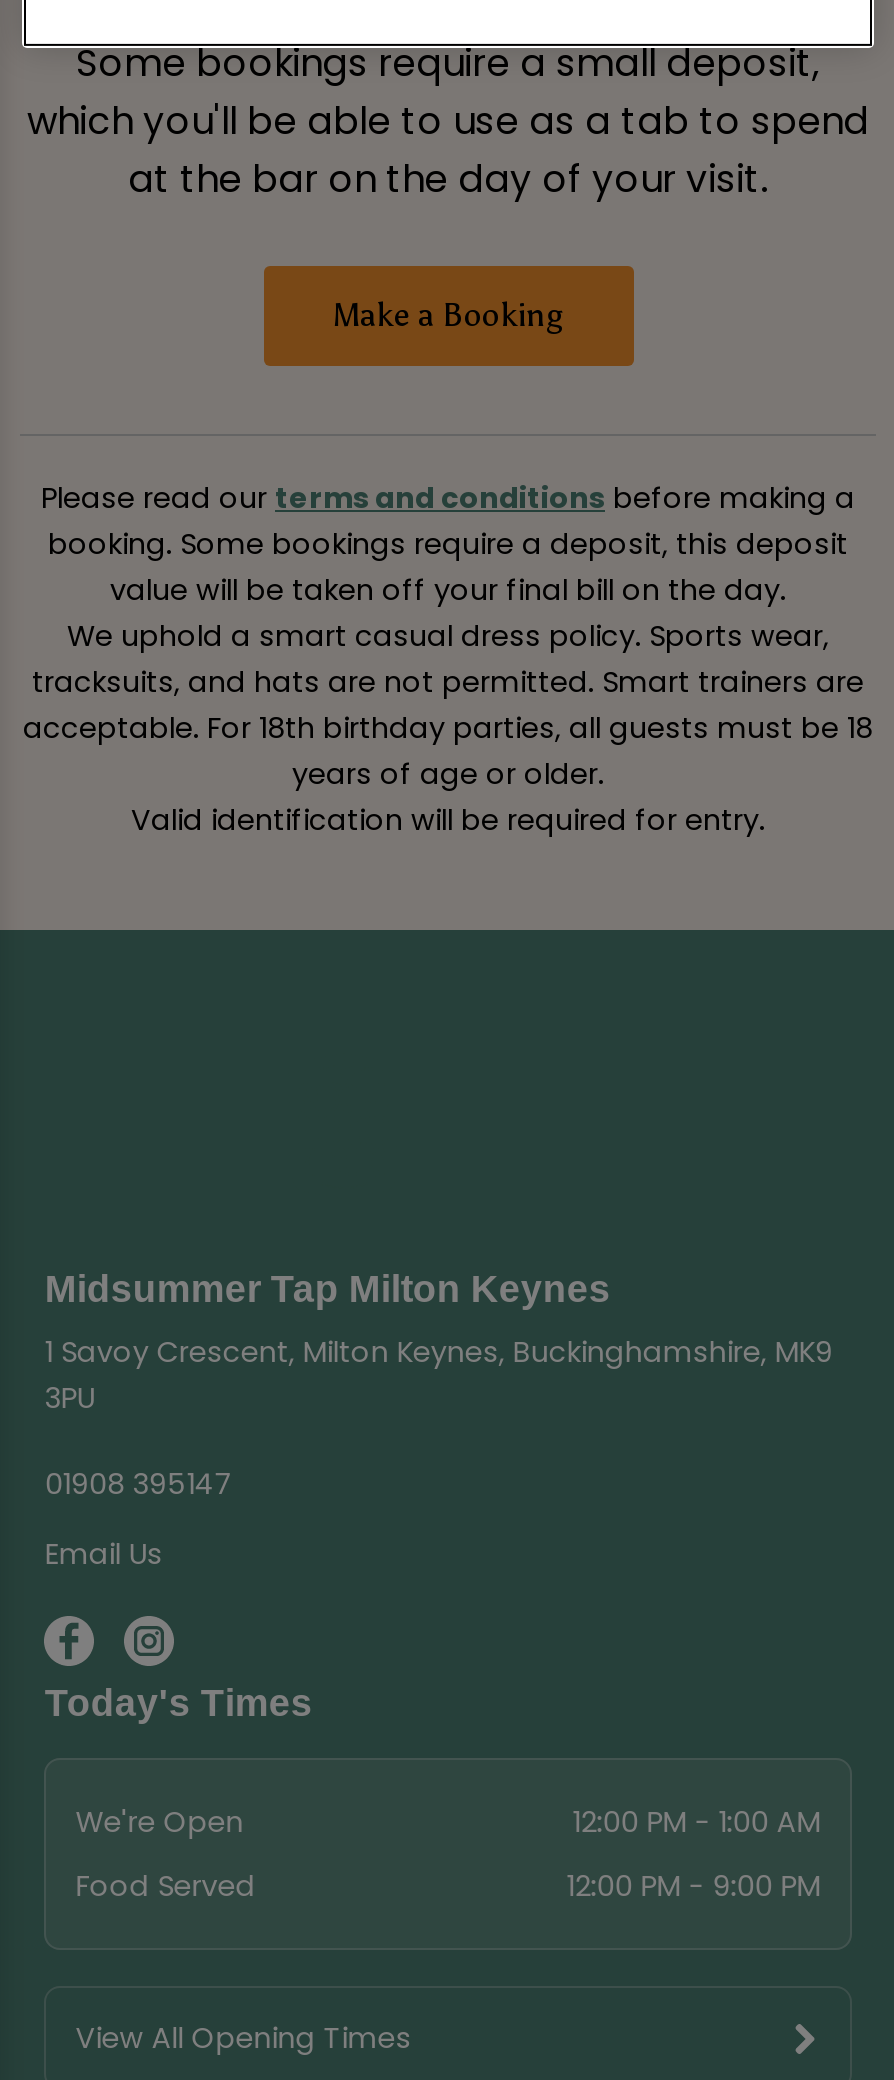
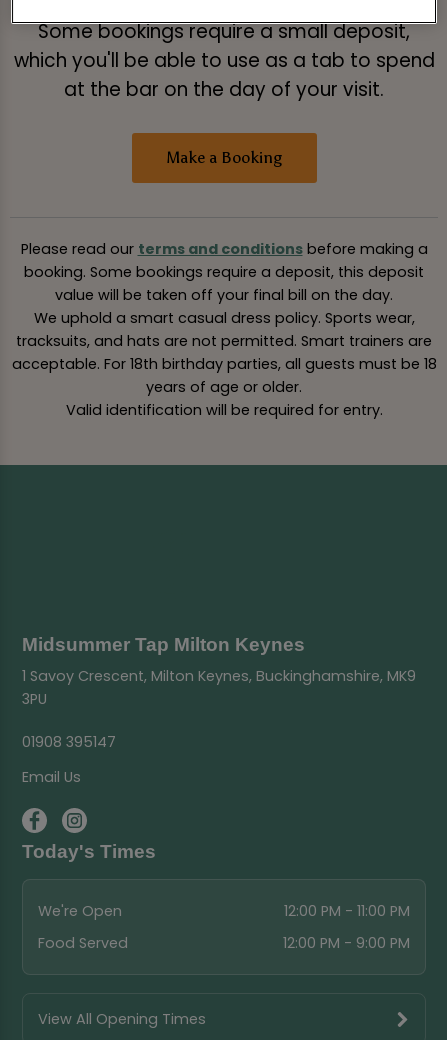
[572,1801,820,1841] 12:00 PM - 1:00 AM -> [284,901,410,921] 12:00 PM - 11:00 PM

